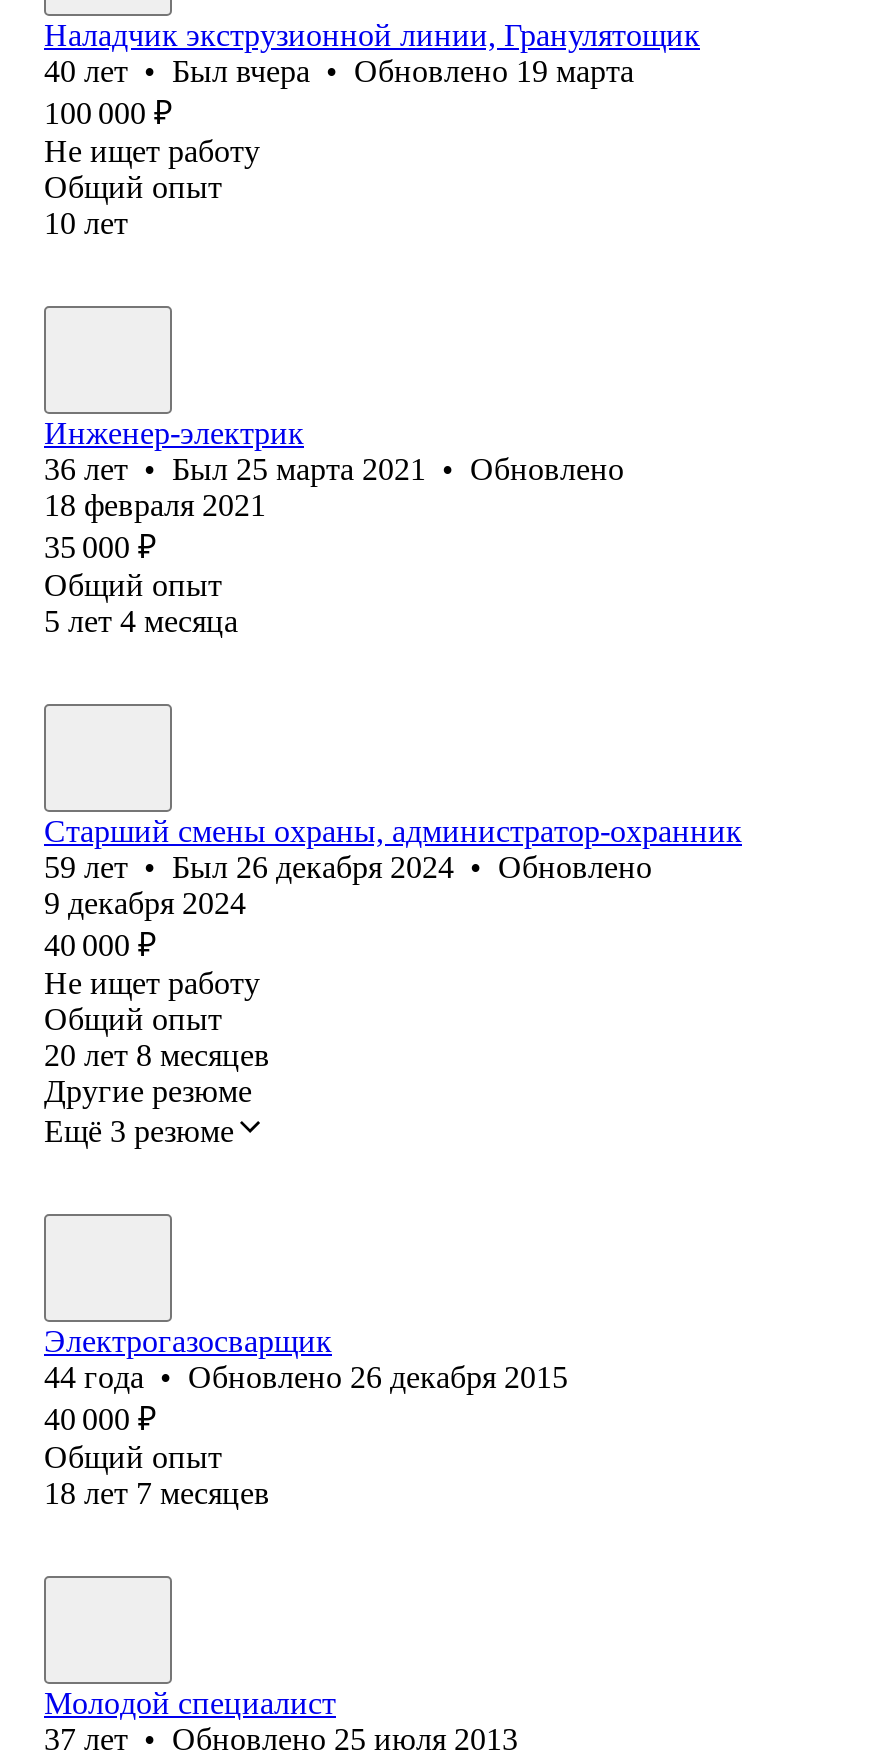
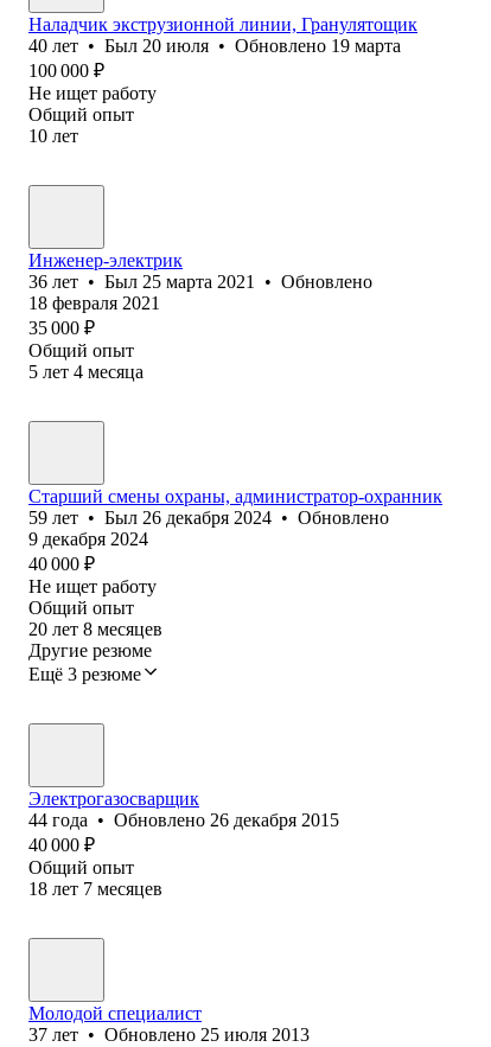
[44,54,634,88] 40 лет • Был вчера • Обновлено 19 марта -> [28,35,401,56] 40 лет • Был 20 июля • Обновлено 19 марта

